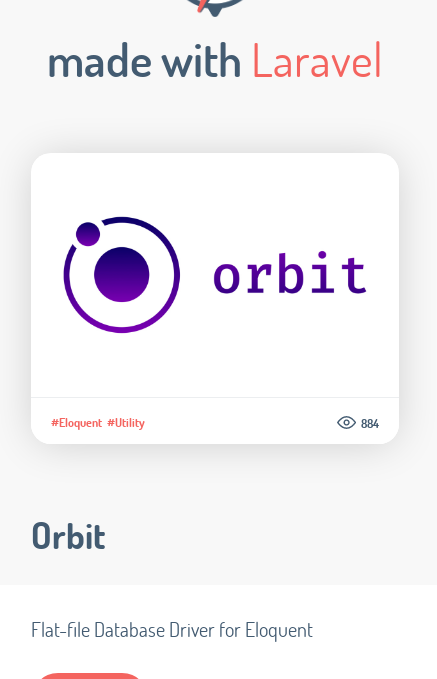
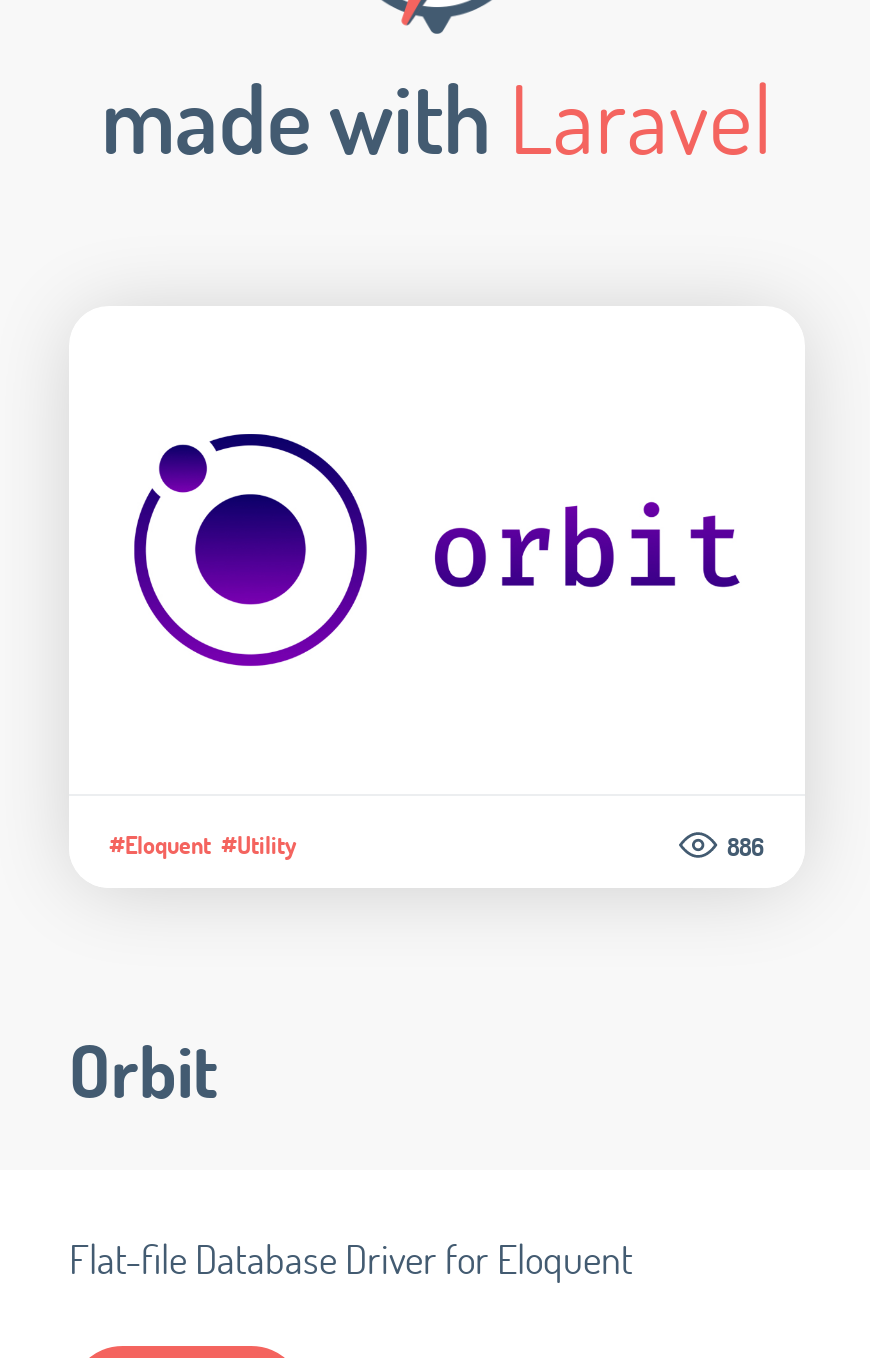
[361,415,379,431] 884 -> [727,830,765,862] 886

